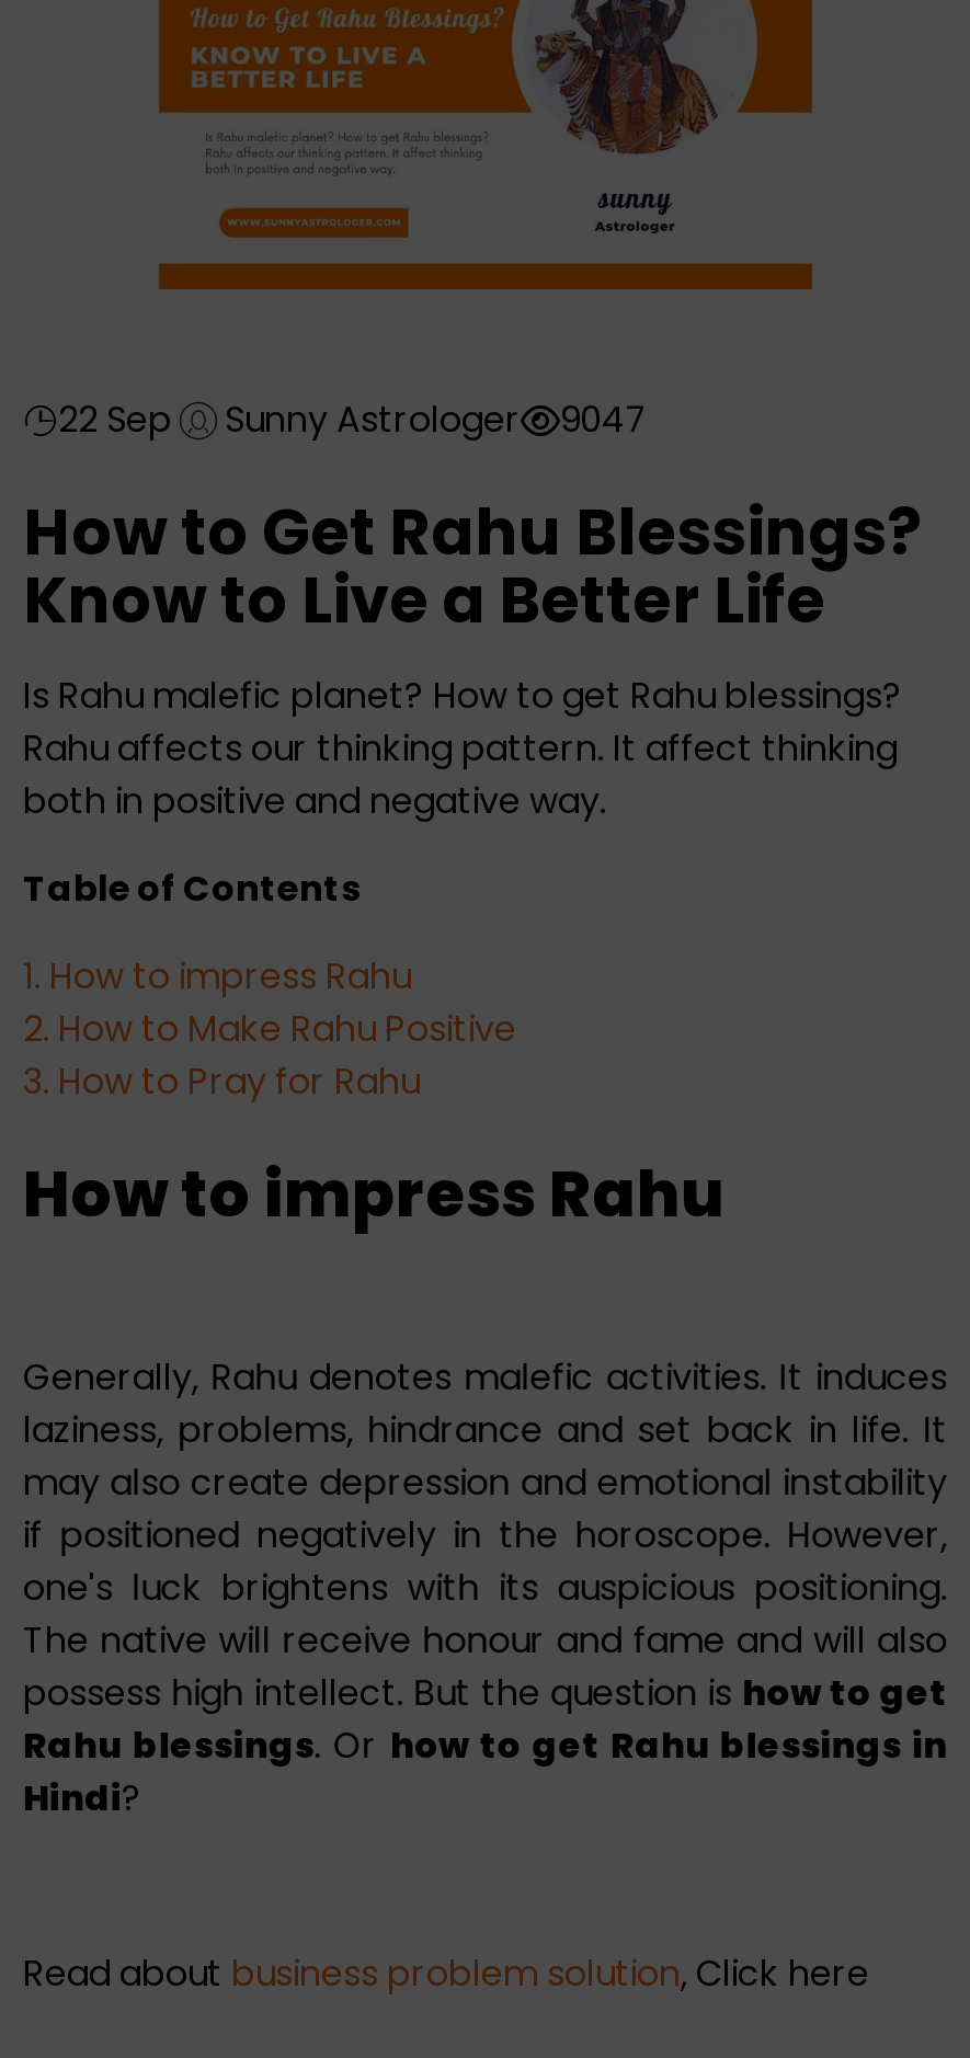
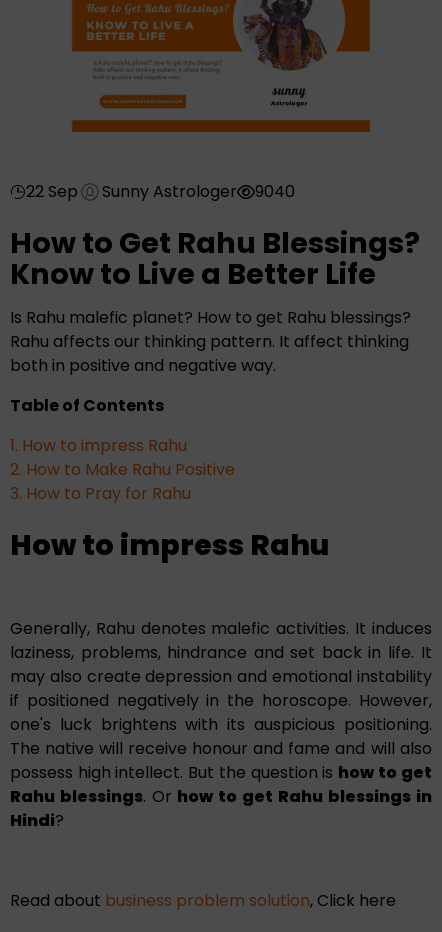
[58,395,648,445] 22 Sep Sunny Astrologer 9047 -> [26,180,295,203] 22 Sep Sunny Astrologer 9040

